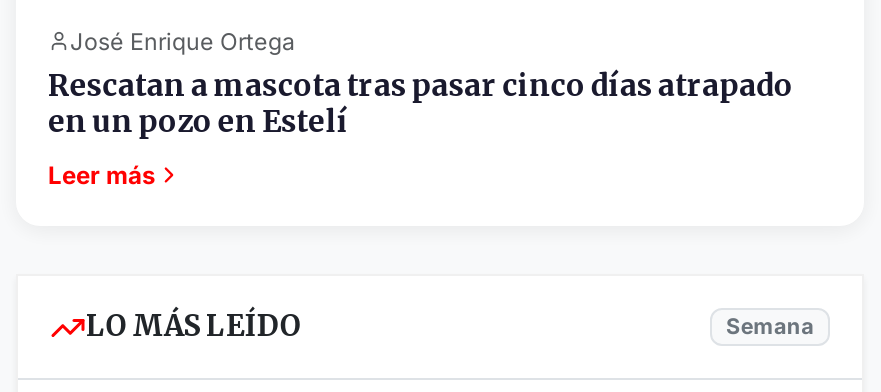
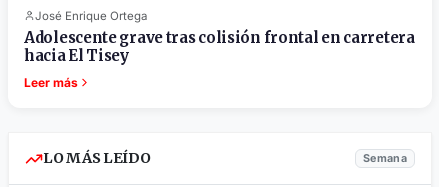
[48,68,793,140] Rescatan a mascota tras pasar cinco días atrapado | en un pozo en Estelí -> [24,29,415,65] Adolescente grave tras colisión frontal en carretera | hacia El Tisey

